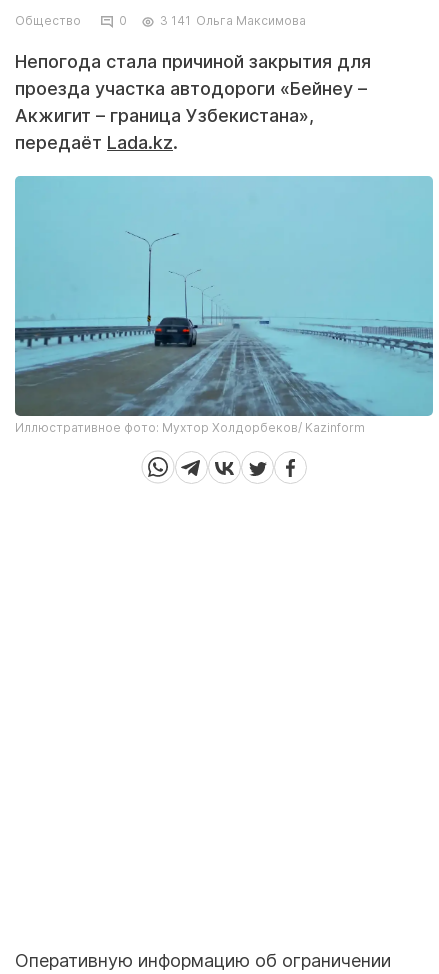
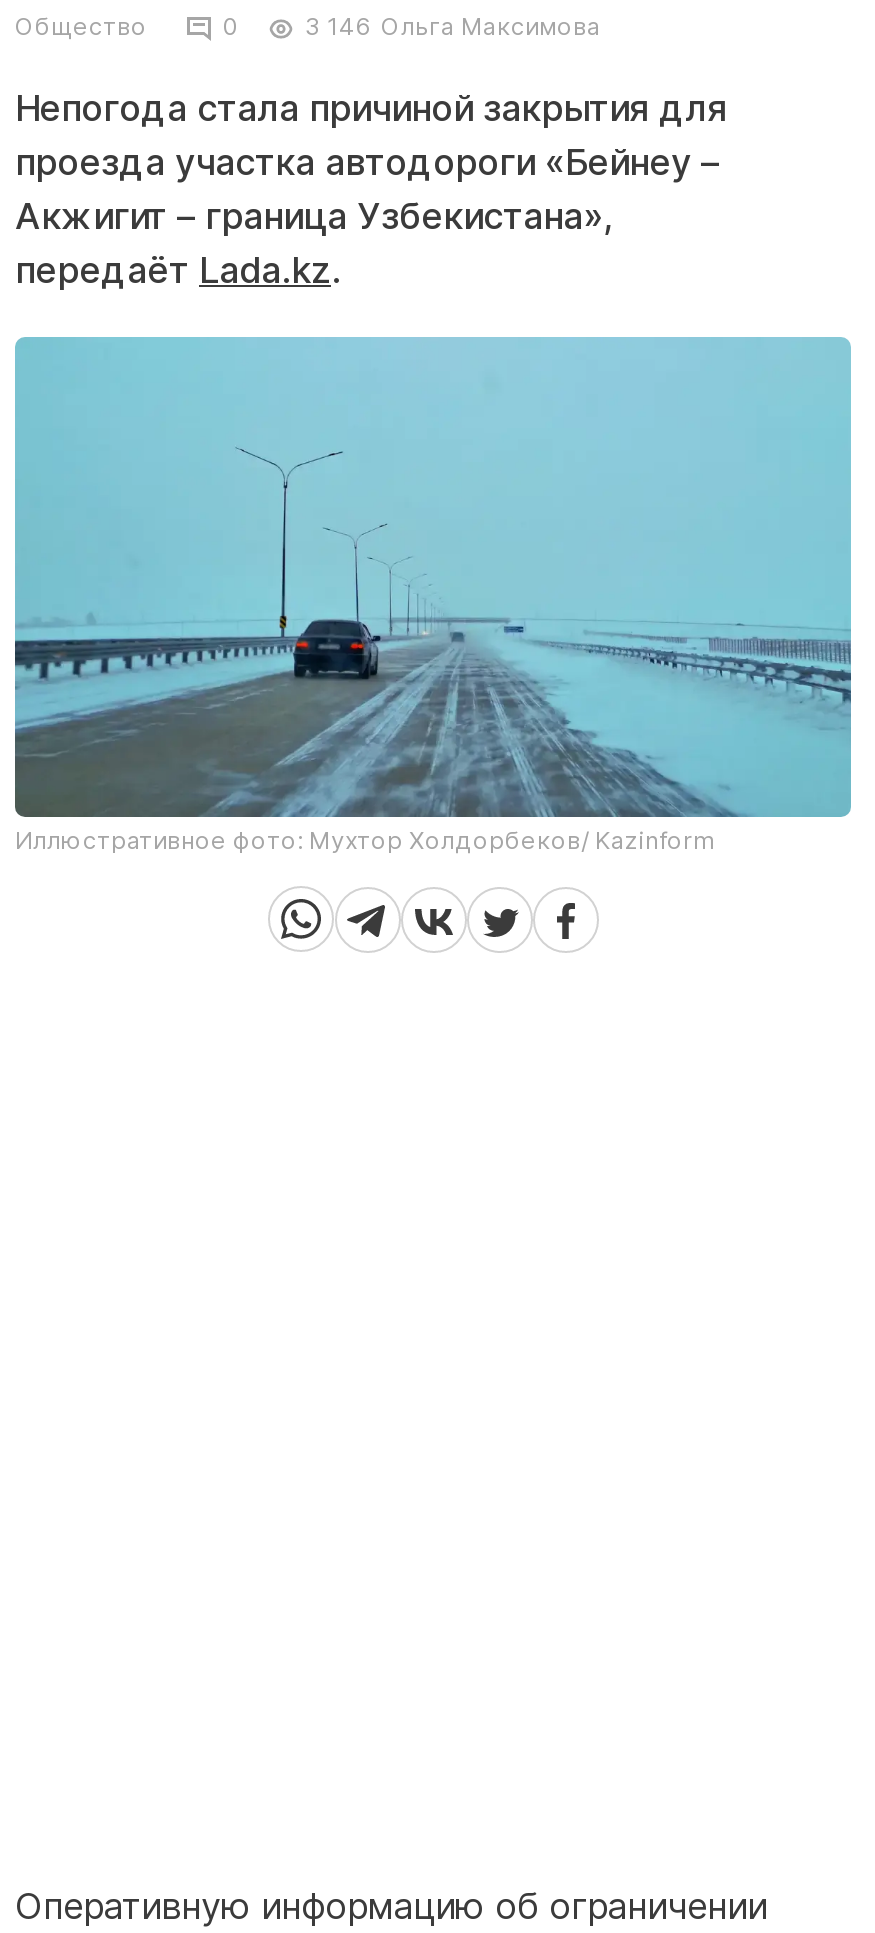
[160,13,306,28] 3 141 Ольга Максимова -> [305,11,601,41] 3 146 Ольга Максимова

